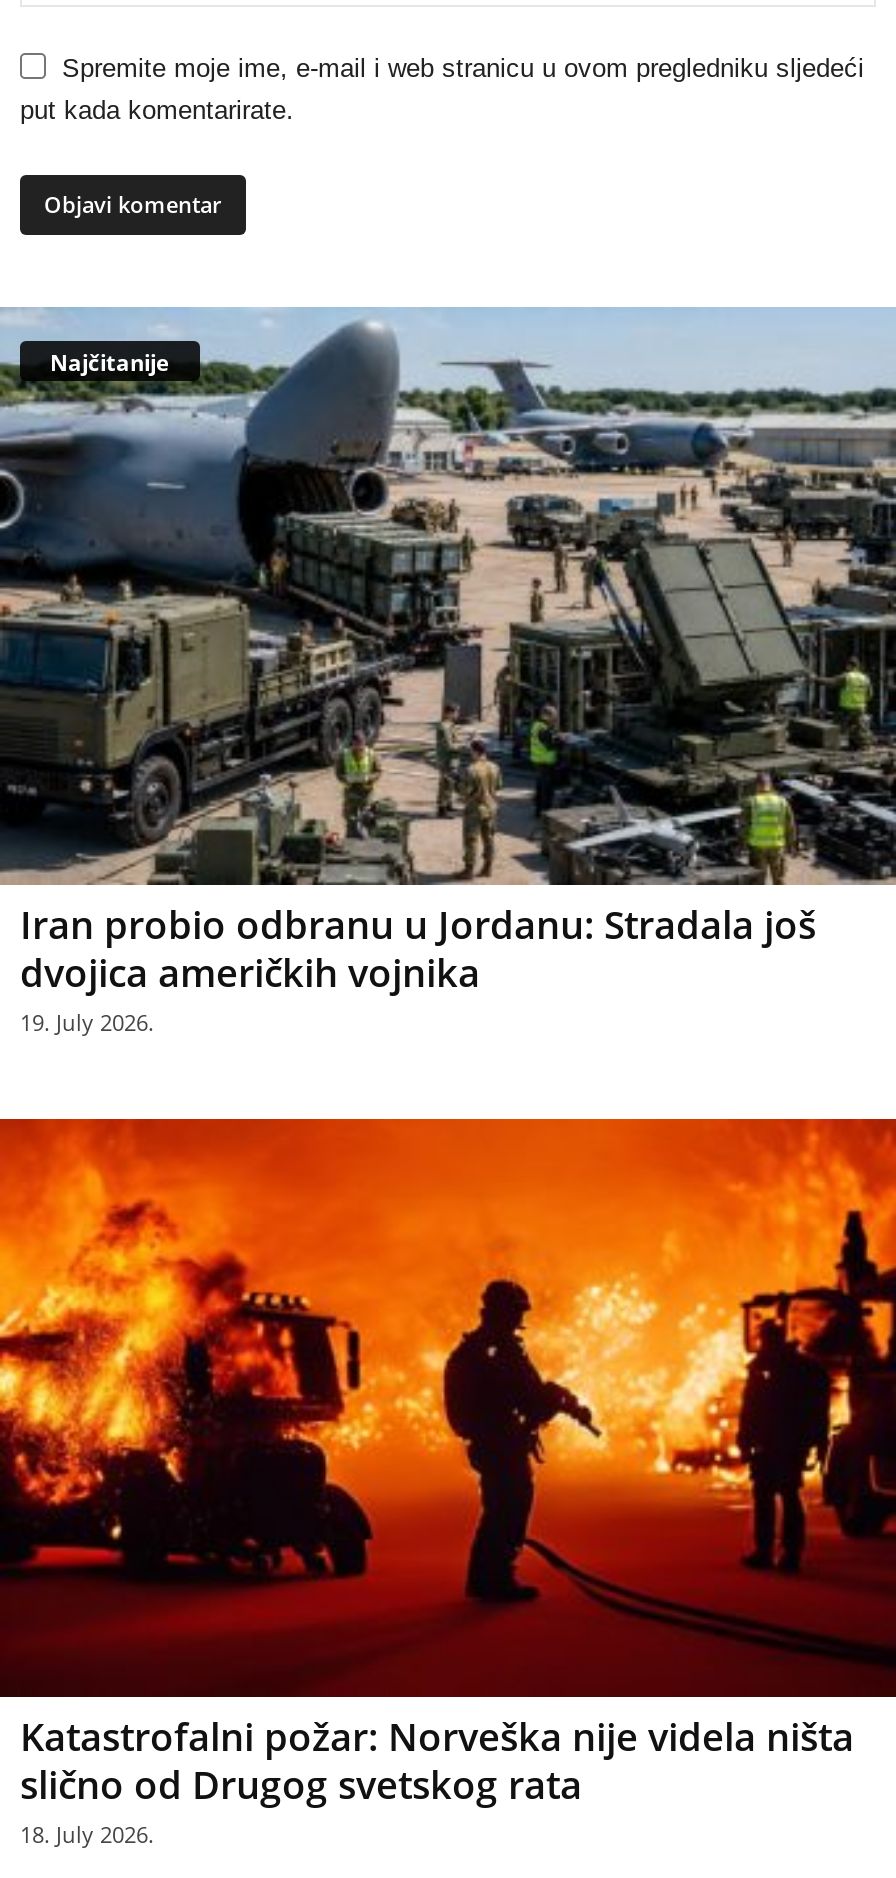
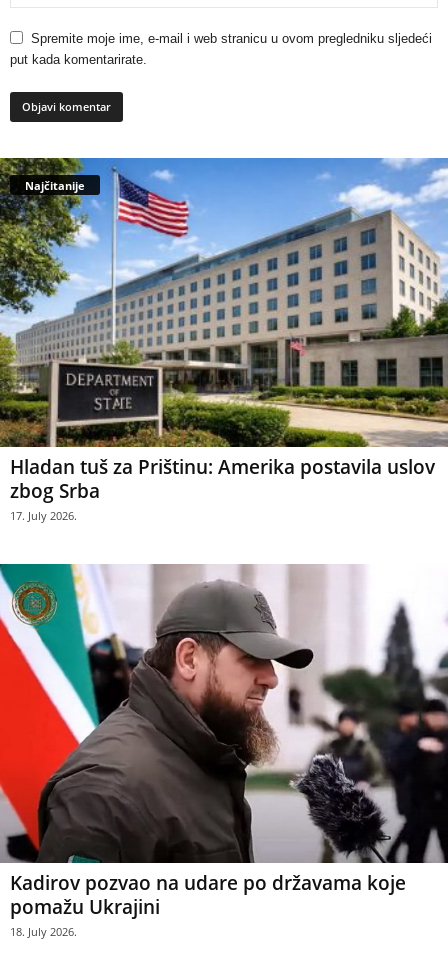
[6,306,890,1036] [image] | Iran probio odbranu u Jordanu: Stradala još | dvojica američkih vojnika | 19. July 2026. -> [3,157,445,523] [image] | Hladan tuš za Prištinu: Amerika postavila uslov | zbog Srba | 17. July 2026.
[6,1118,890,1810] [image] | Katastrofalni požar: Norveška nije videla ništa | slično od Drugog svetskog rata -> [3,563,445,920] [image] | Kadirov pozvao na udare po državama koje | pomažu Ukrajini

